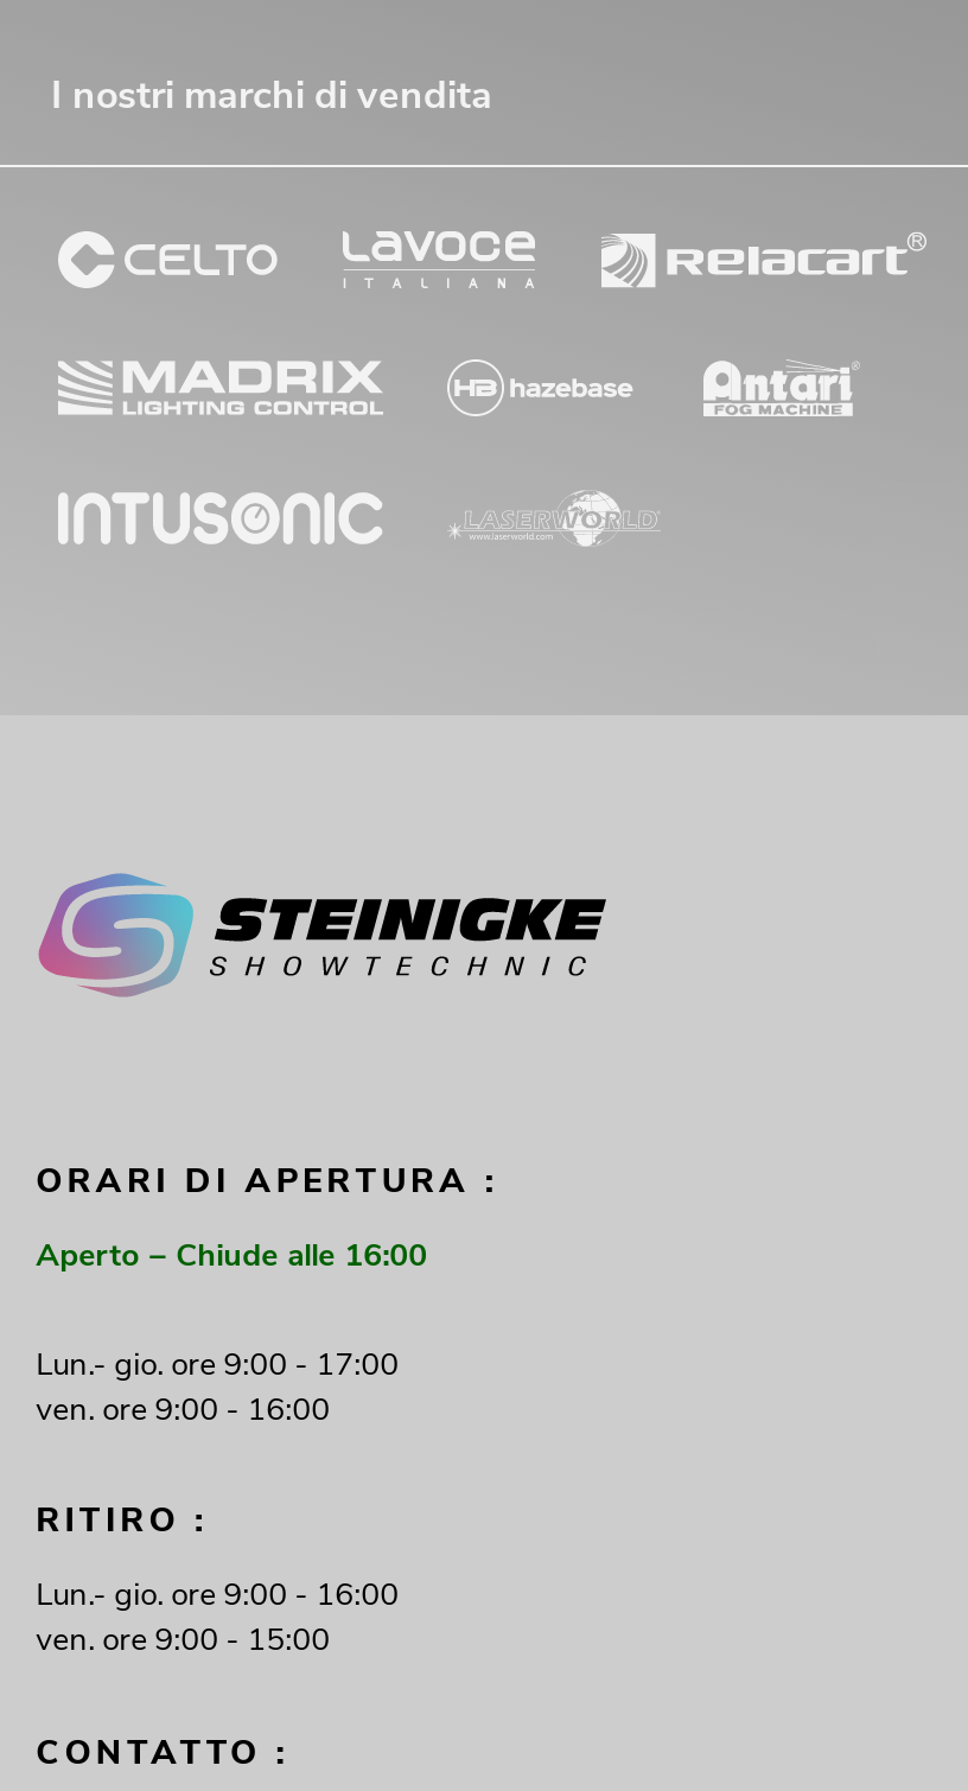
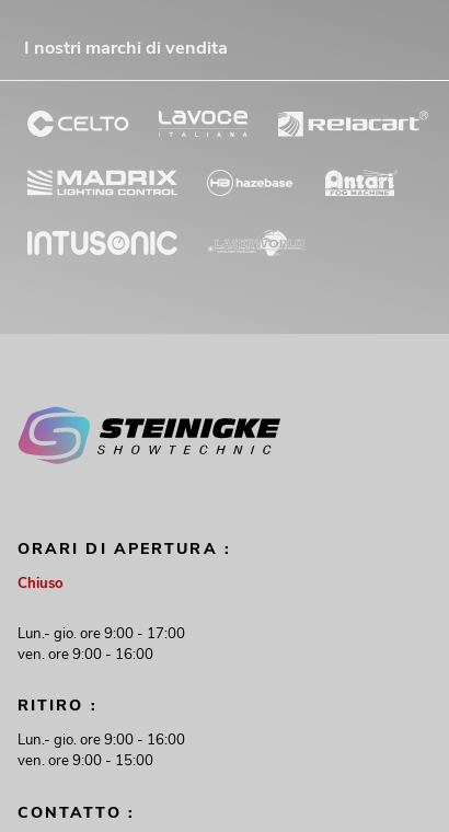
[36,1235,428,1277] Aperto – Chiude alle 16:00 -> [17,574,63,593] Chiuso

